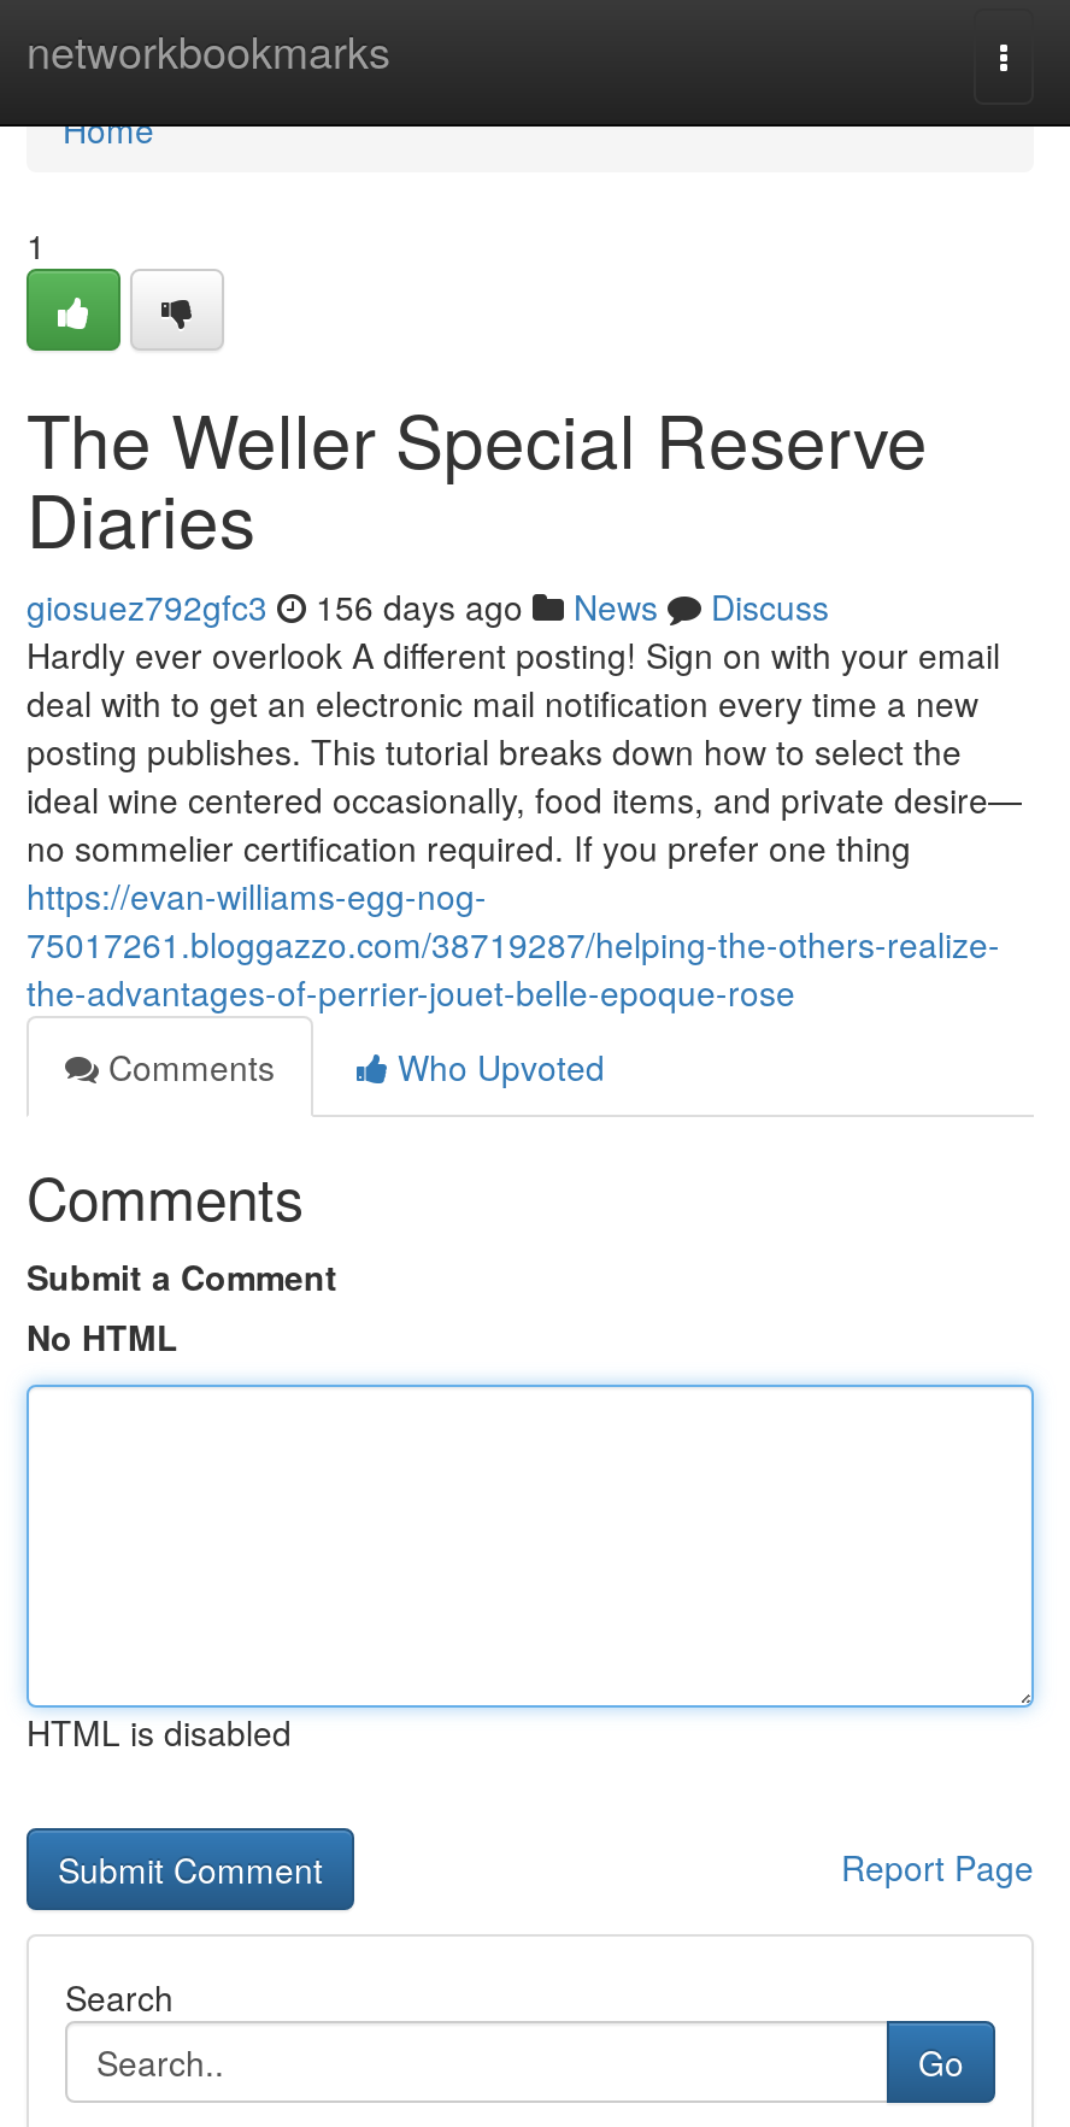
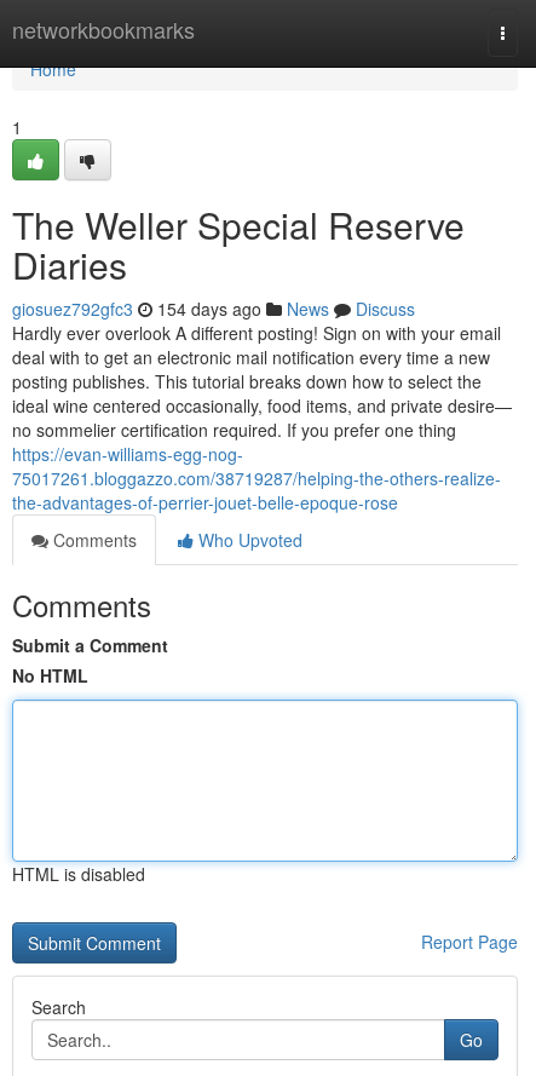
[27,582,829,630] giosuez792gfc3 156 days ago News Discuss -> [12,297,415,321] giosuez792gfc3 154 days ago News Discuss

